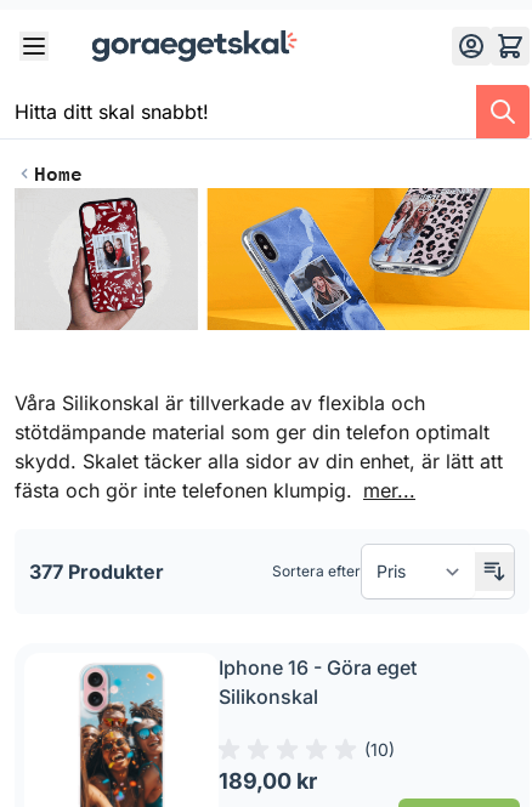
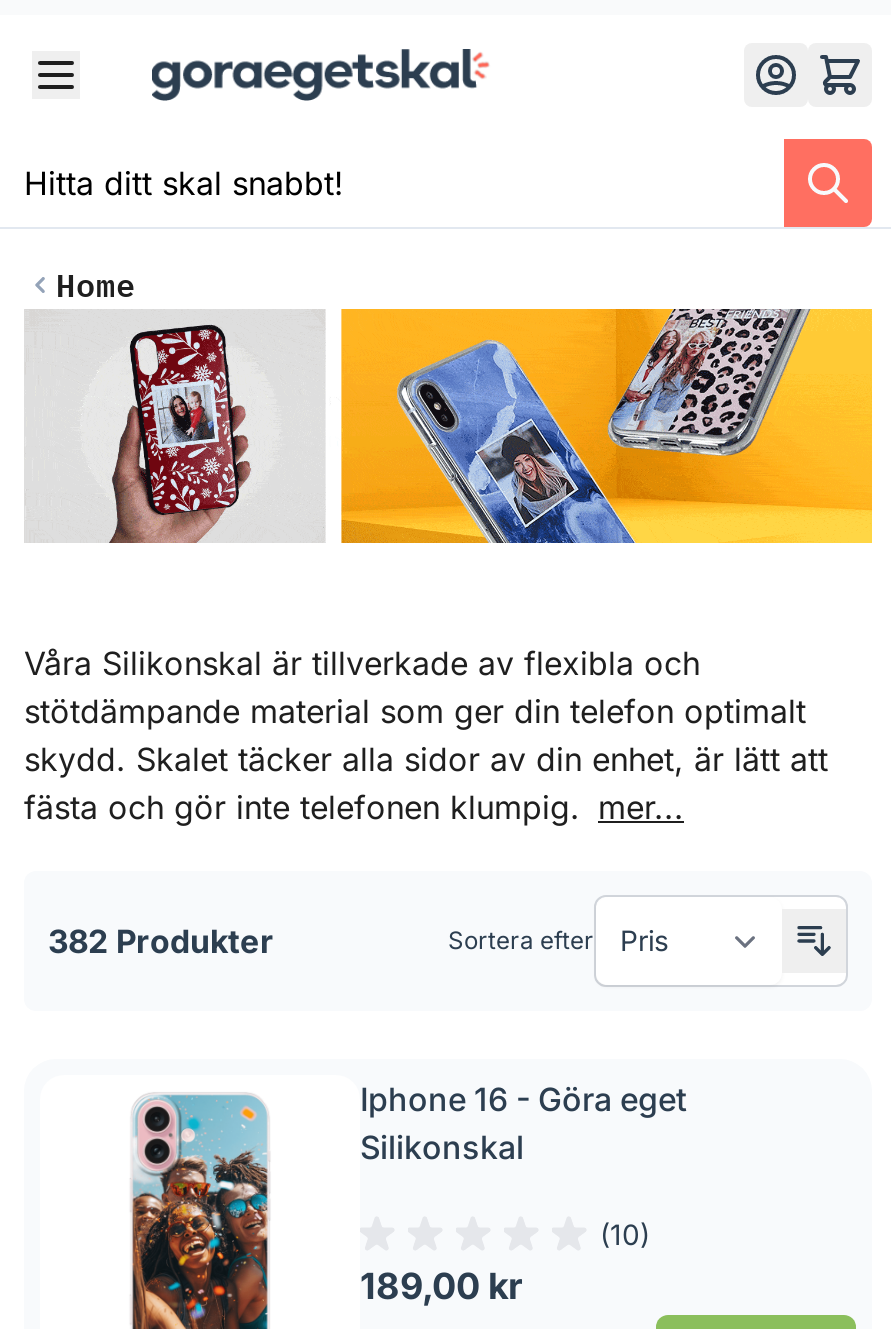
[29,560,164,584] 377 Produkter -> [48,922,274,962] 382 Produkter

